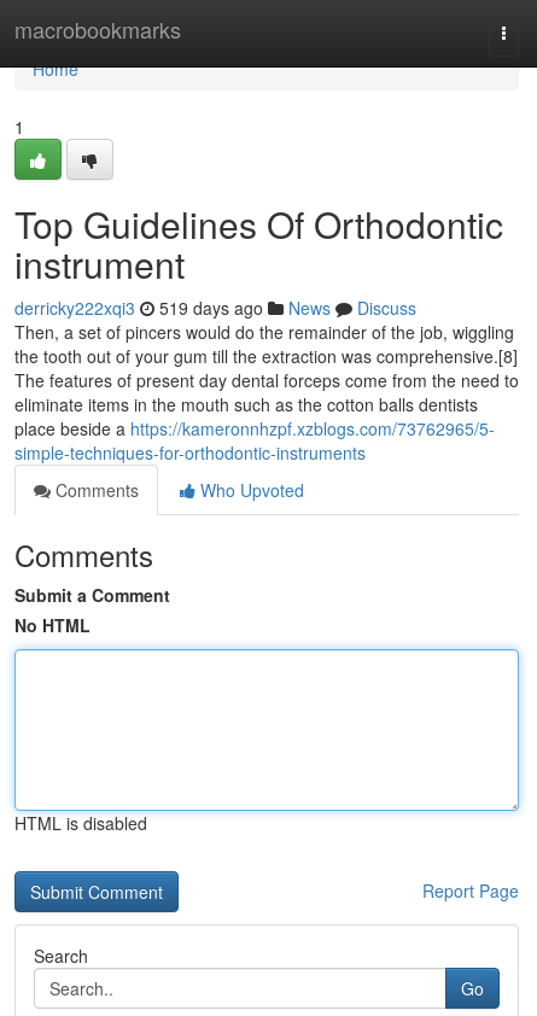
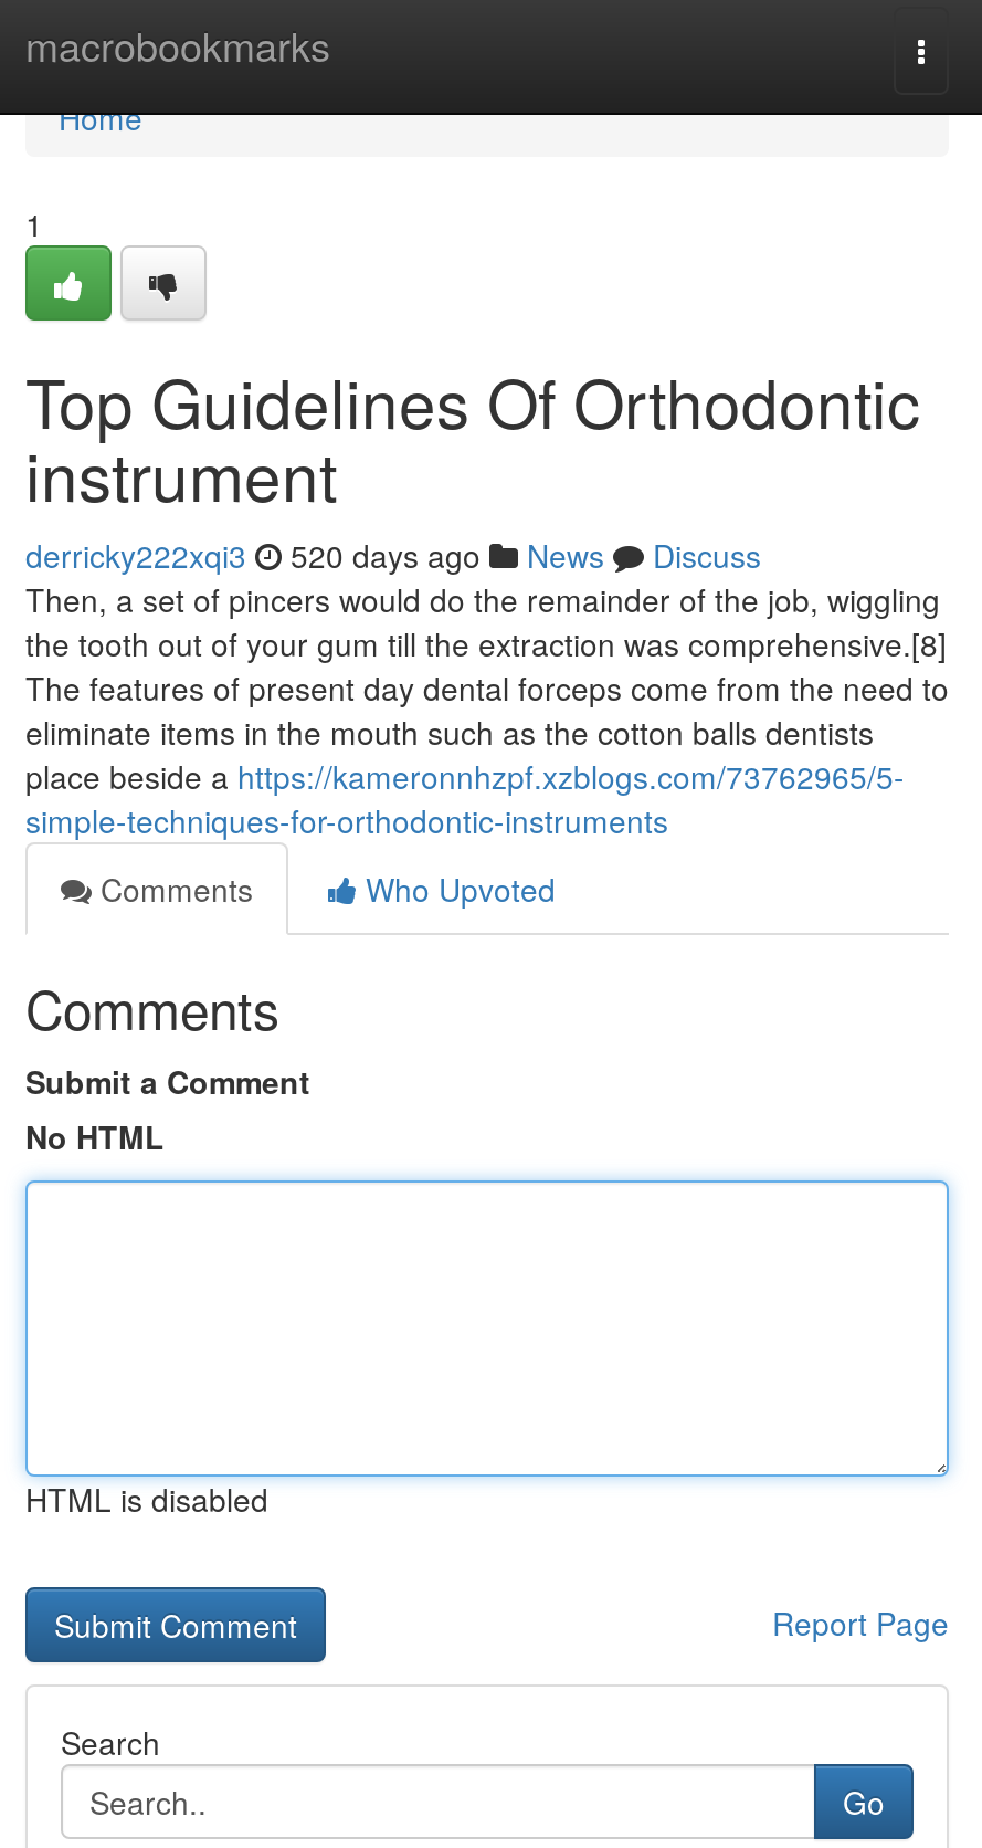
[14,296,416,320] derricky222xqi3 519 days ago News Discuss -> [25,533,761,577] derricky222xqi3 520 days ago News Discuss

